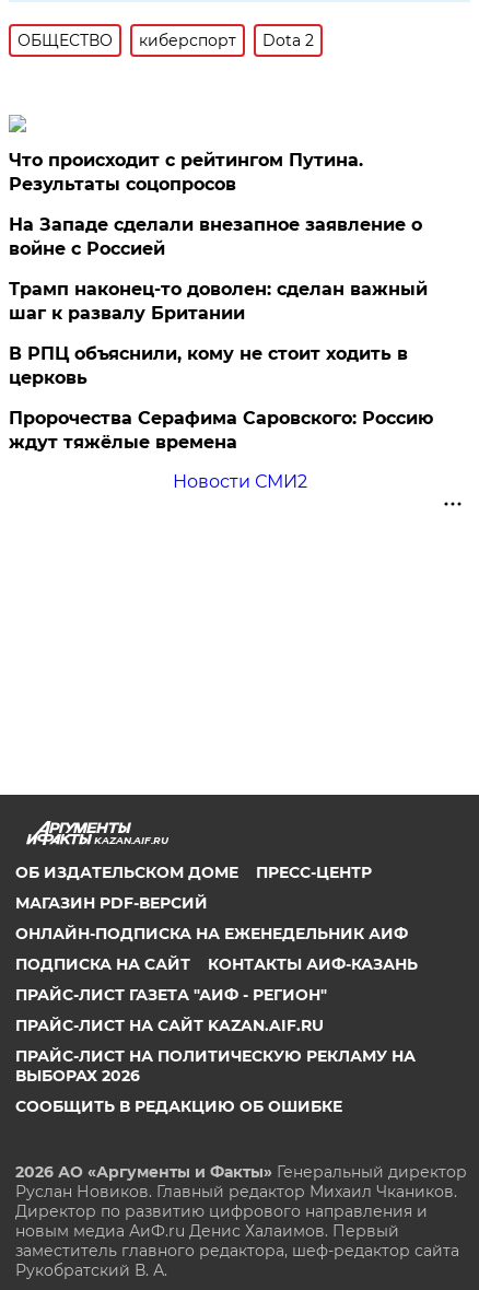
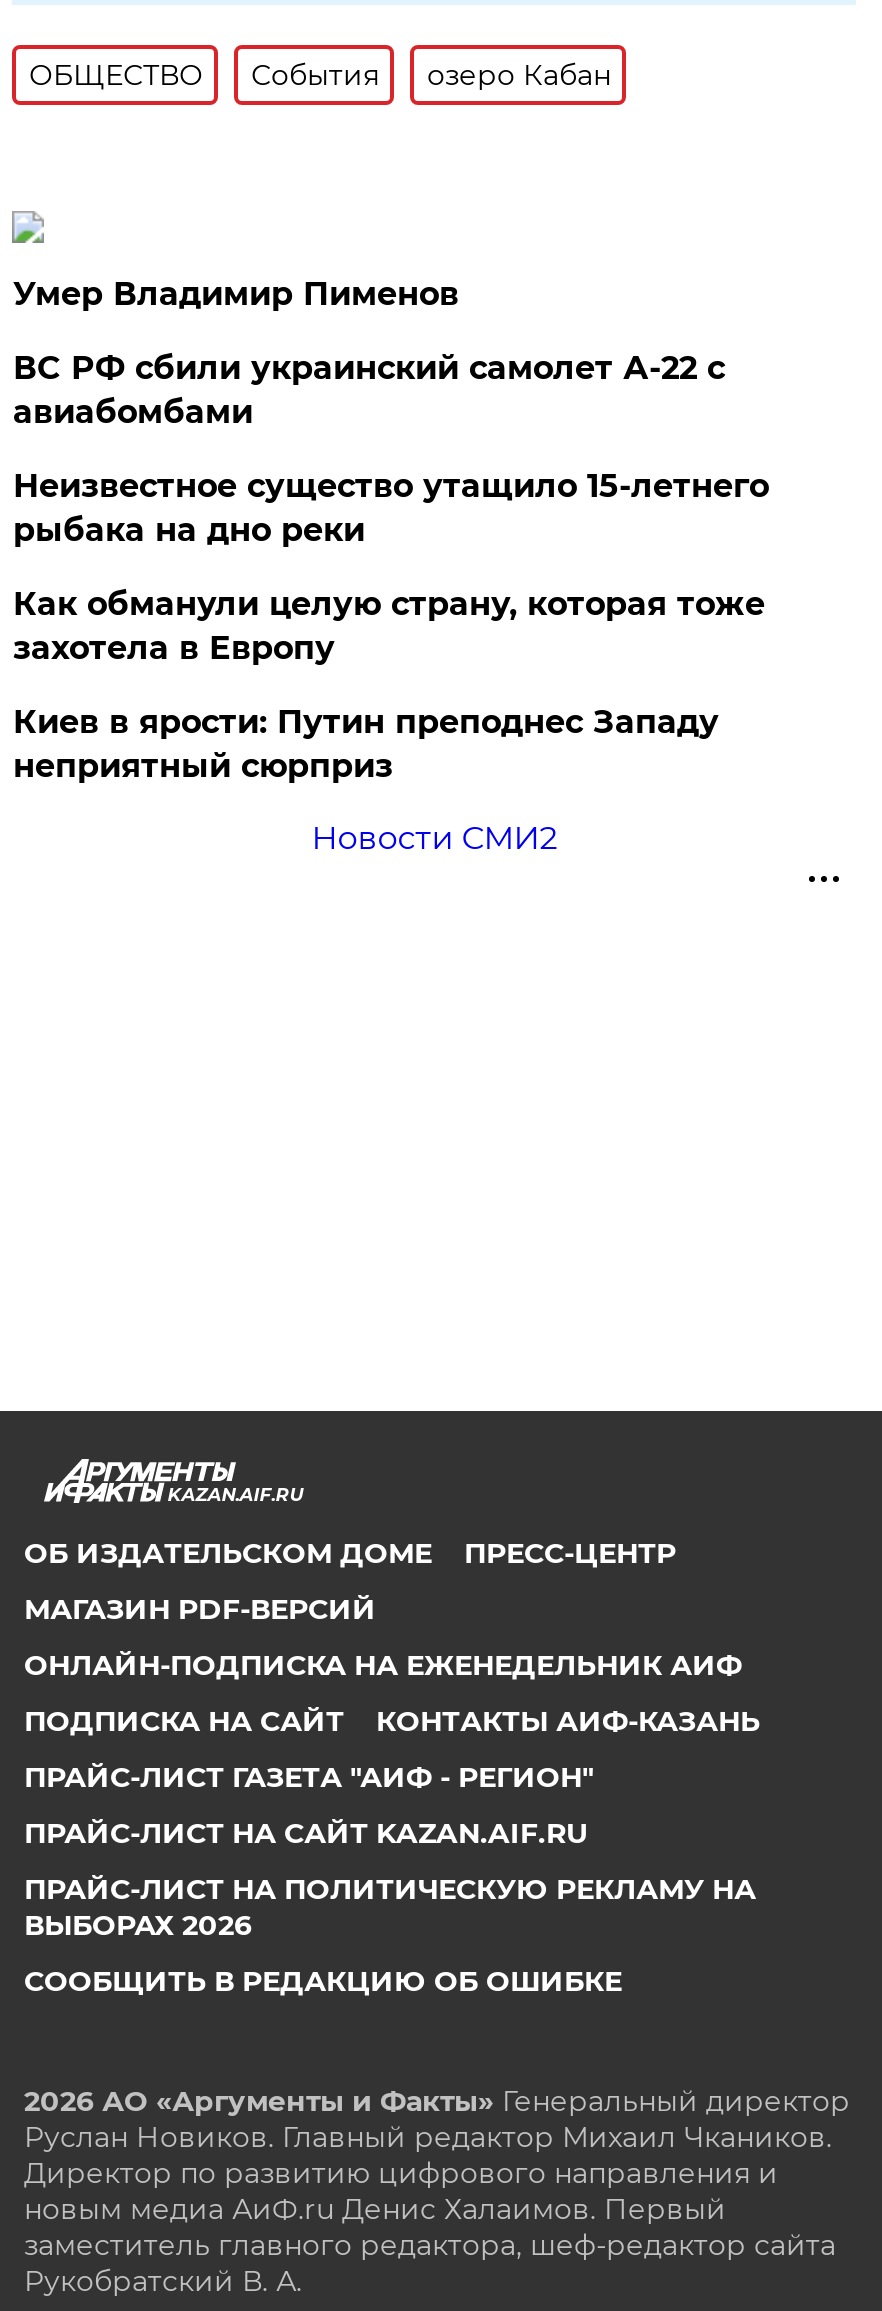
[139,31,314,50] киберспорт | Dota 2 -> [251,57,611,93] События | озеро Кабан
[9,150,364,195] Что происходит с рейтингом Путина. | Результаты соцопросов -> [13,275,459,313] Умер Владимир Пименов
[9,214,423,259] На Западе сделали внезапное заявление о | войне с Россией -> [13,349,725,431] ВС РФ сбили украинский самолет А-22 с | авиабомбами
[9,279,428,324] Трамп наконец-то доволен: сделан важный | шаг к развалу Британии -> [13,467,769,549] Неизвестное существо утащило 15-летнего | рыбака на дно реки
[9,343,408,388] В РПЦ объяснили, кому не стоит ходить в | церковь -> [13,585,765,667] Как обманули целую страну, которая тоже | захотела в Европу
[9,408,434,453] Пророчества Серафима Саровского: Россию | ждут тяжёлые времена -> [13,703,719,785] Киев в ярости: Путин преподнес Западу | неприятный сюрприз

